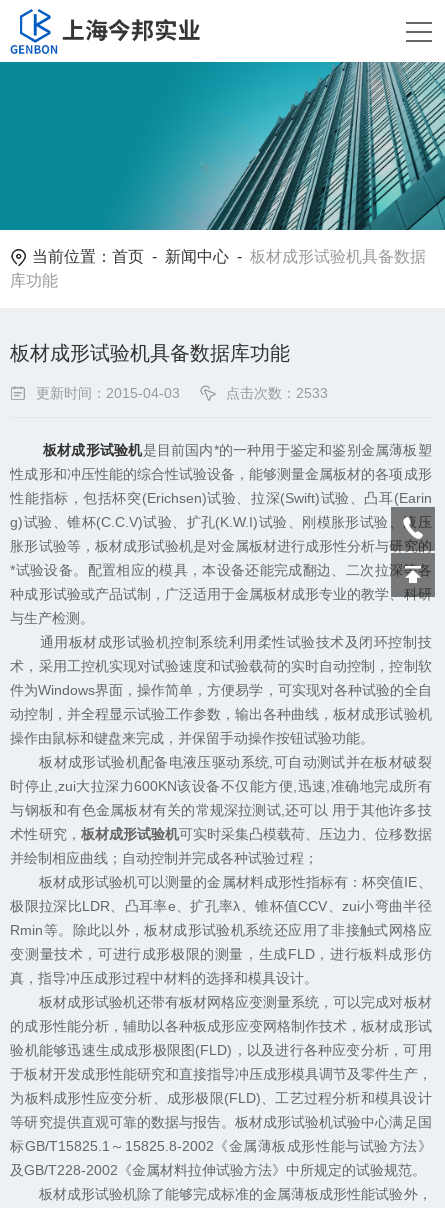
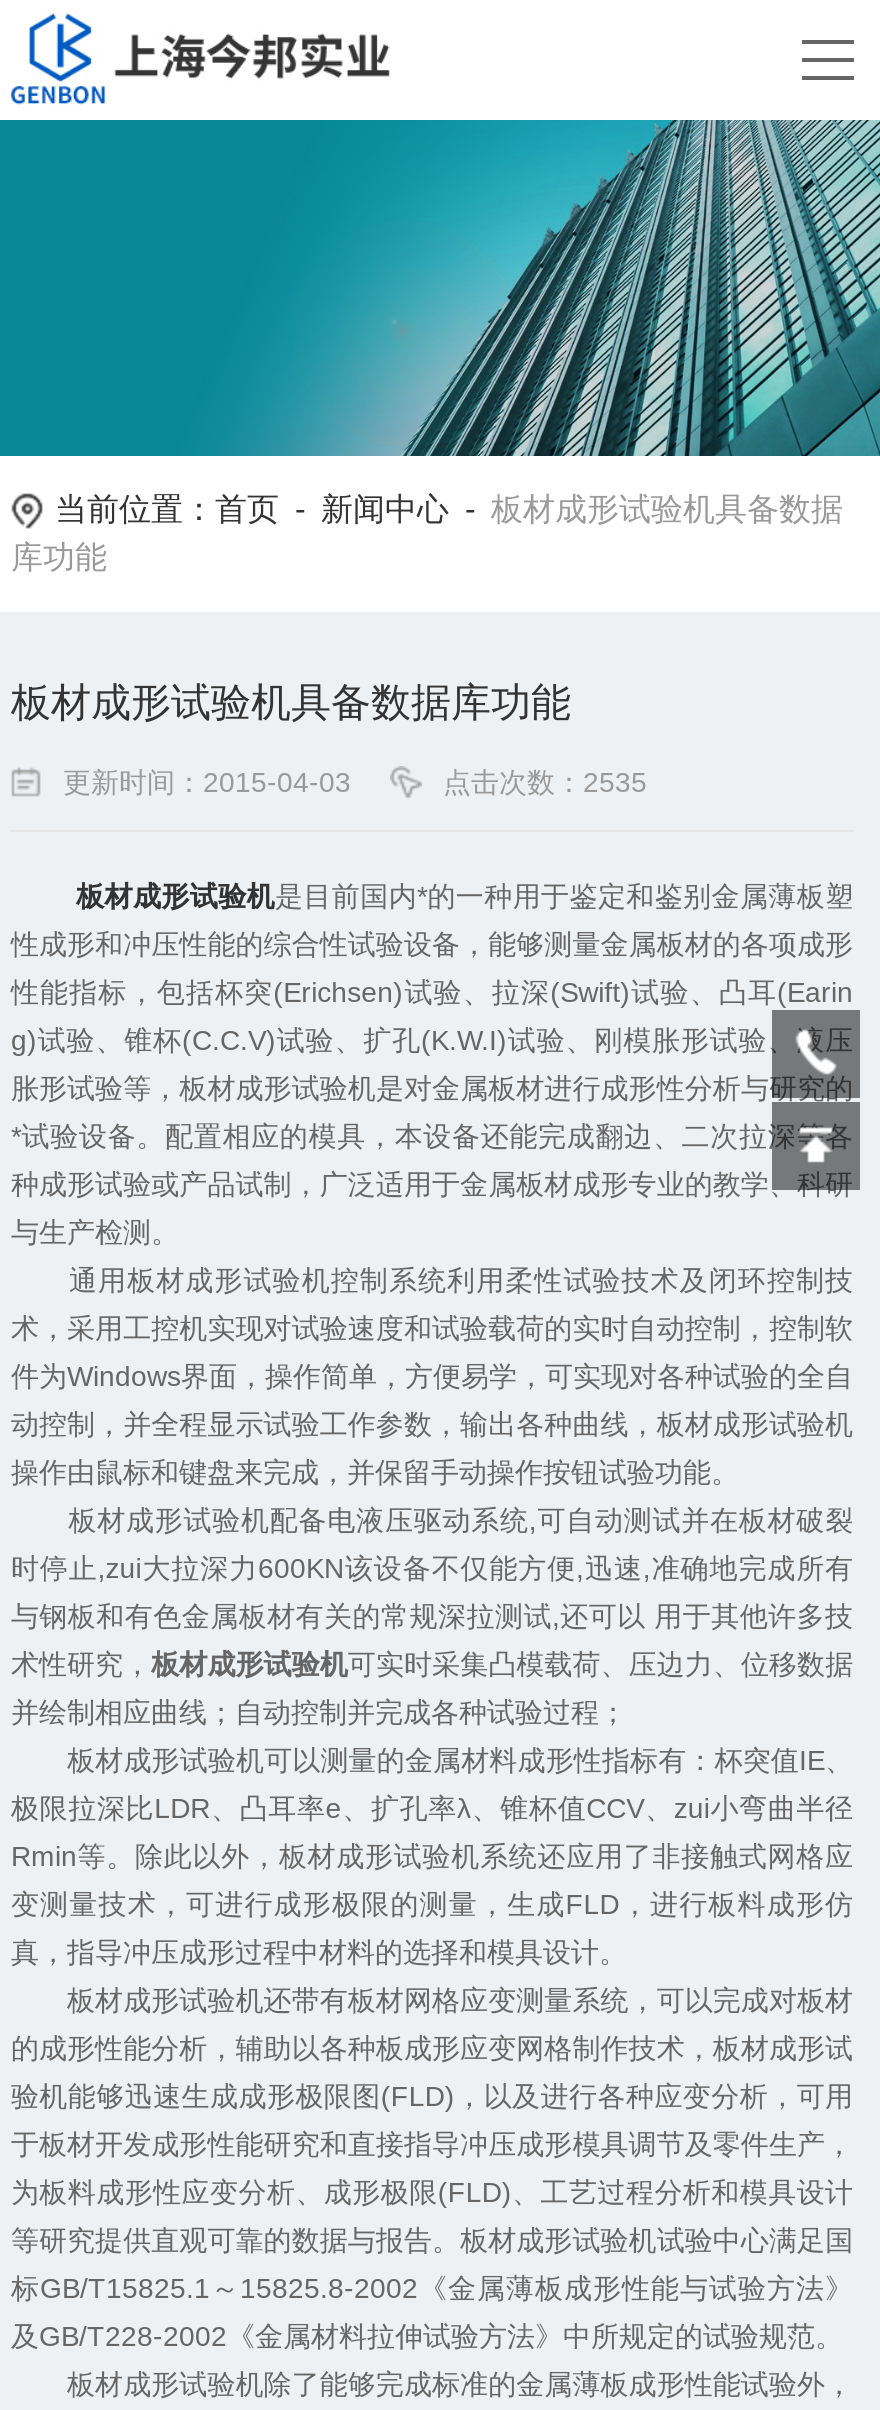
[226,385,328,401] 点击次数：2533 -> [443,766,647,798] 点击次数：2535

